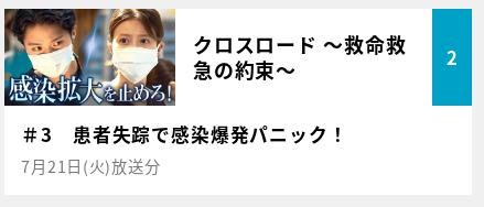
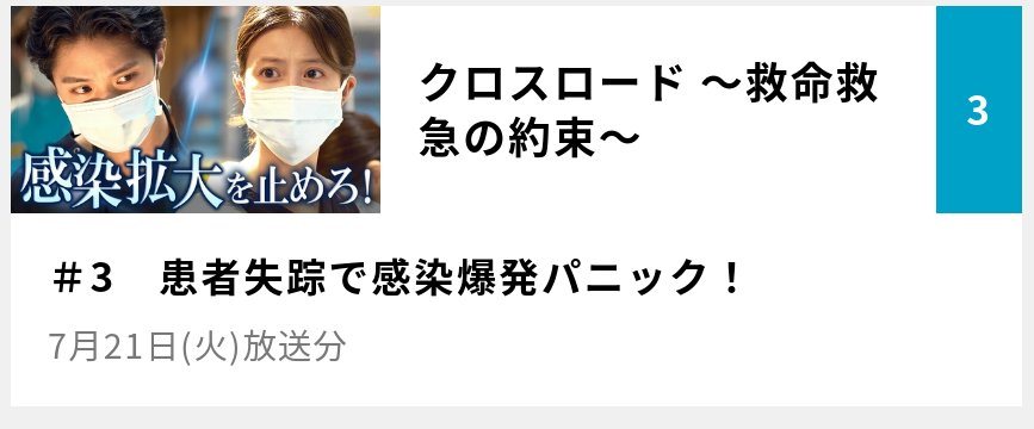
[193,30,458,70] クロスロード ～救命救 2 -> [418,49,992,137] クロスロード ～救命救 3

